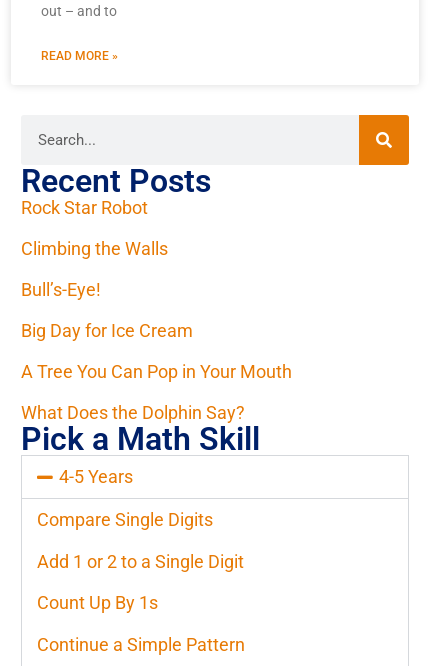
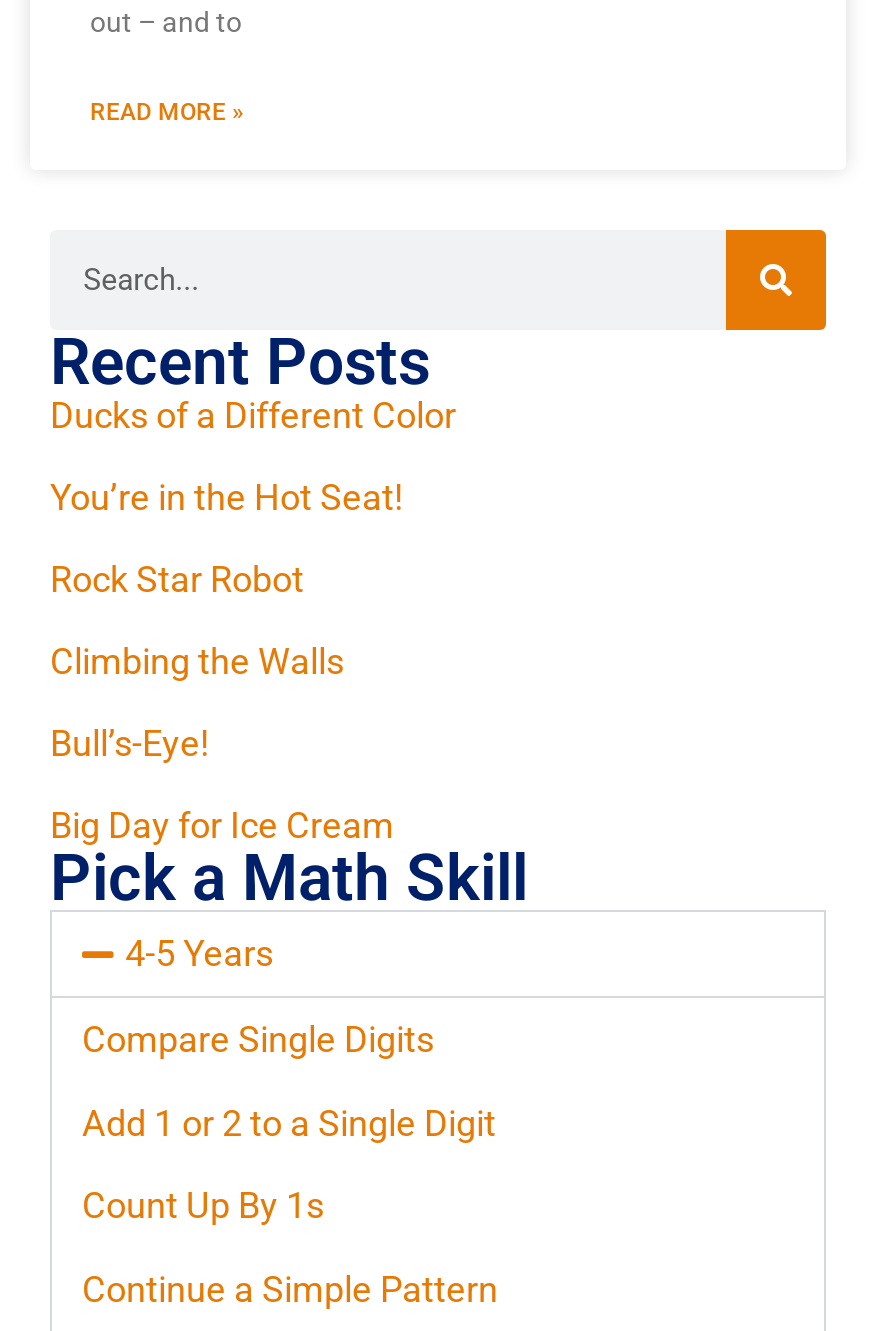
none -> [50,395,456,519] Ducks of a Different Color | You’re in the Hot Seat!
moved [21,197,193,341] -> [50,559,394,847]: Rock Star Robot | Climbing the Walls | Bull’s-Eye! | Big Day for Ice Cream
[21,361,292,423] A Tree You Can Pop in Your Mouth | What Does the Dolphin Say? -> none

